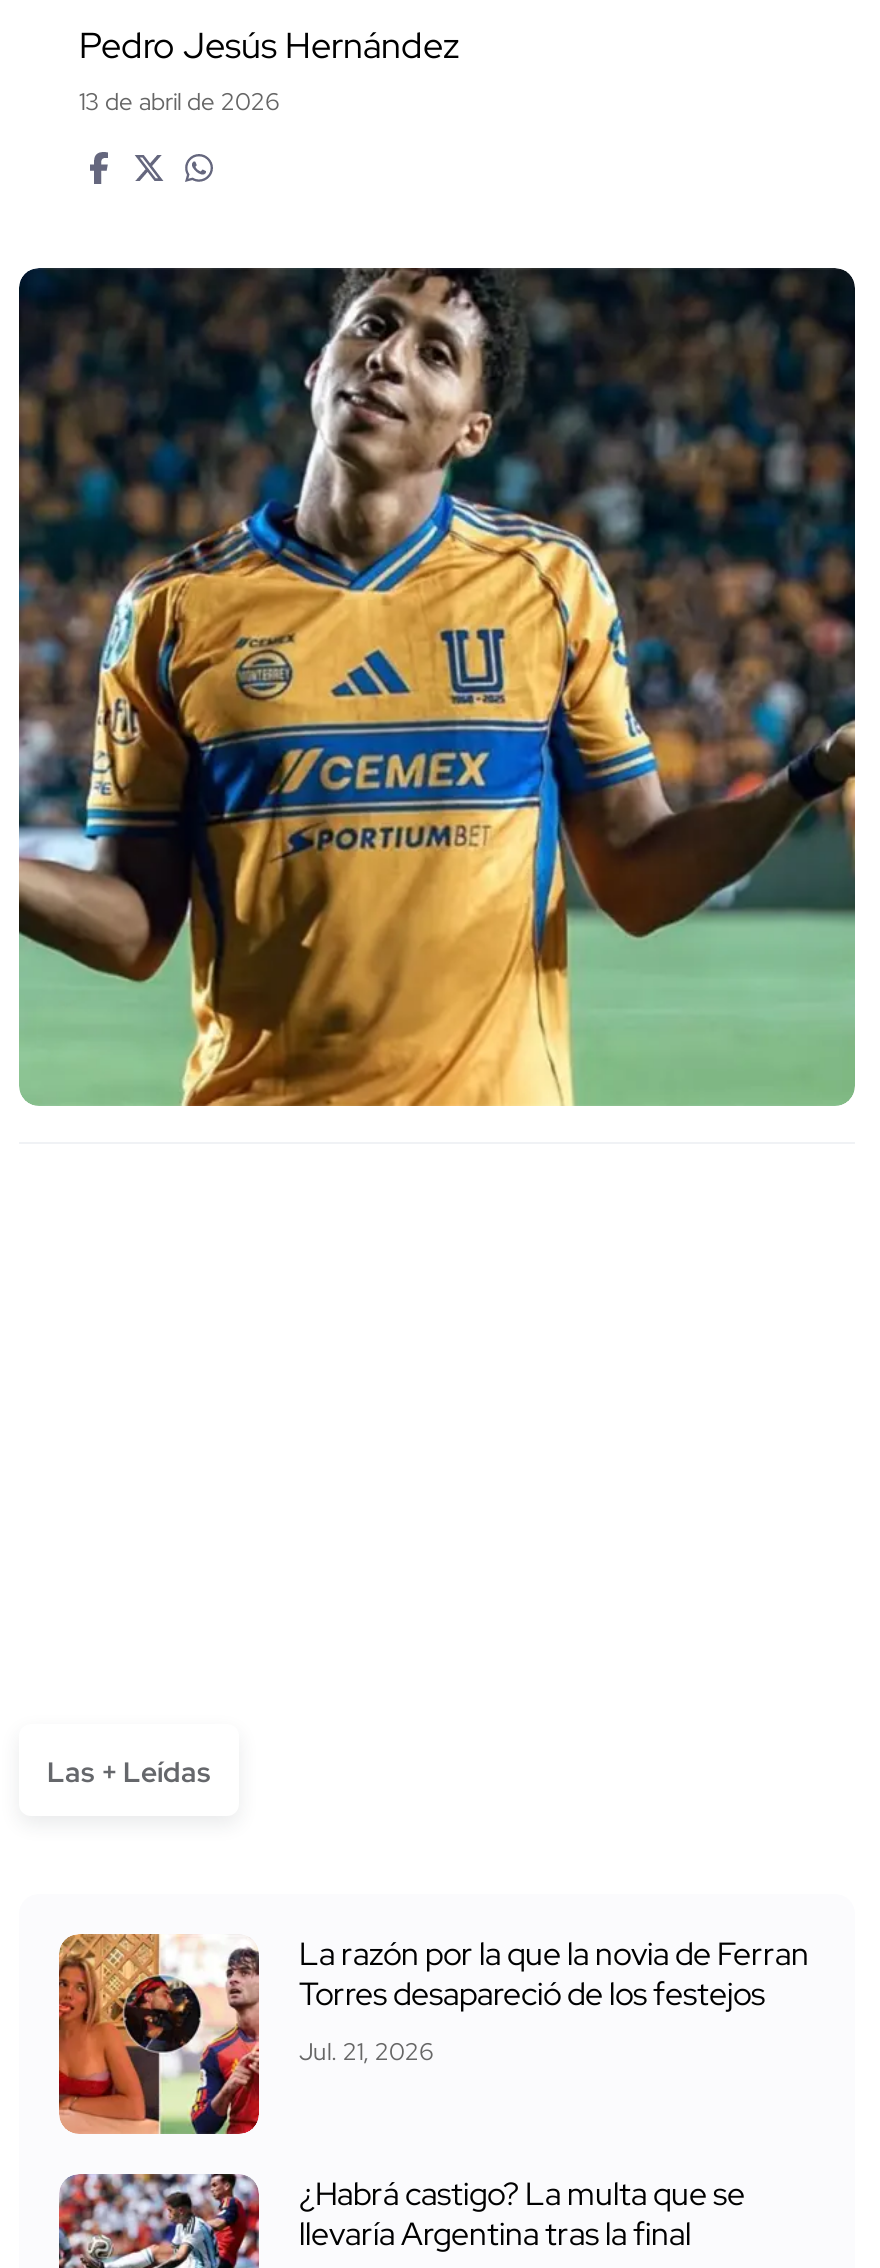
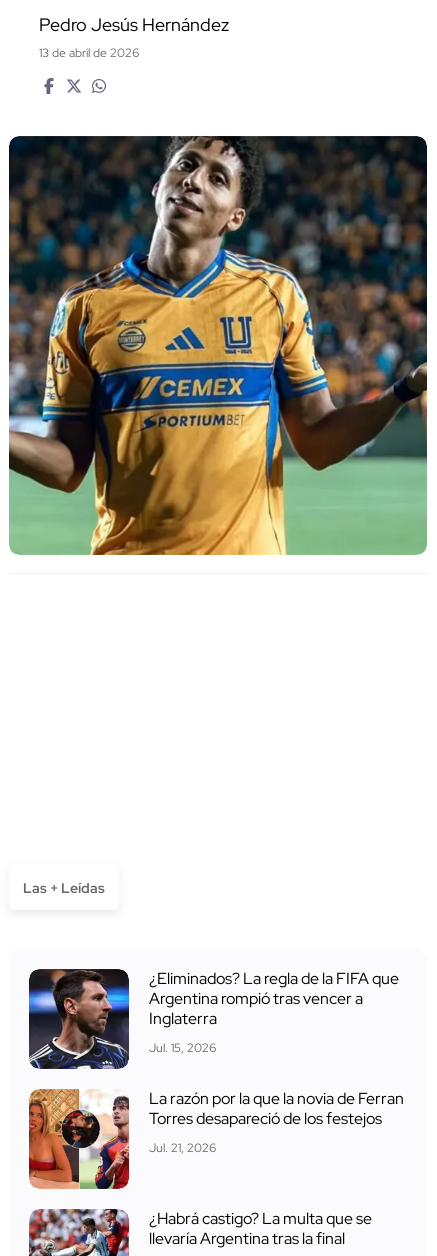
none -> [28,968,399,1070] [image] | ¿Eliminados? La regla de la FIFA que | Argentina rompió tras vencer a | Inglaterra | Jul. 15, 2026

